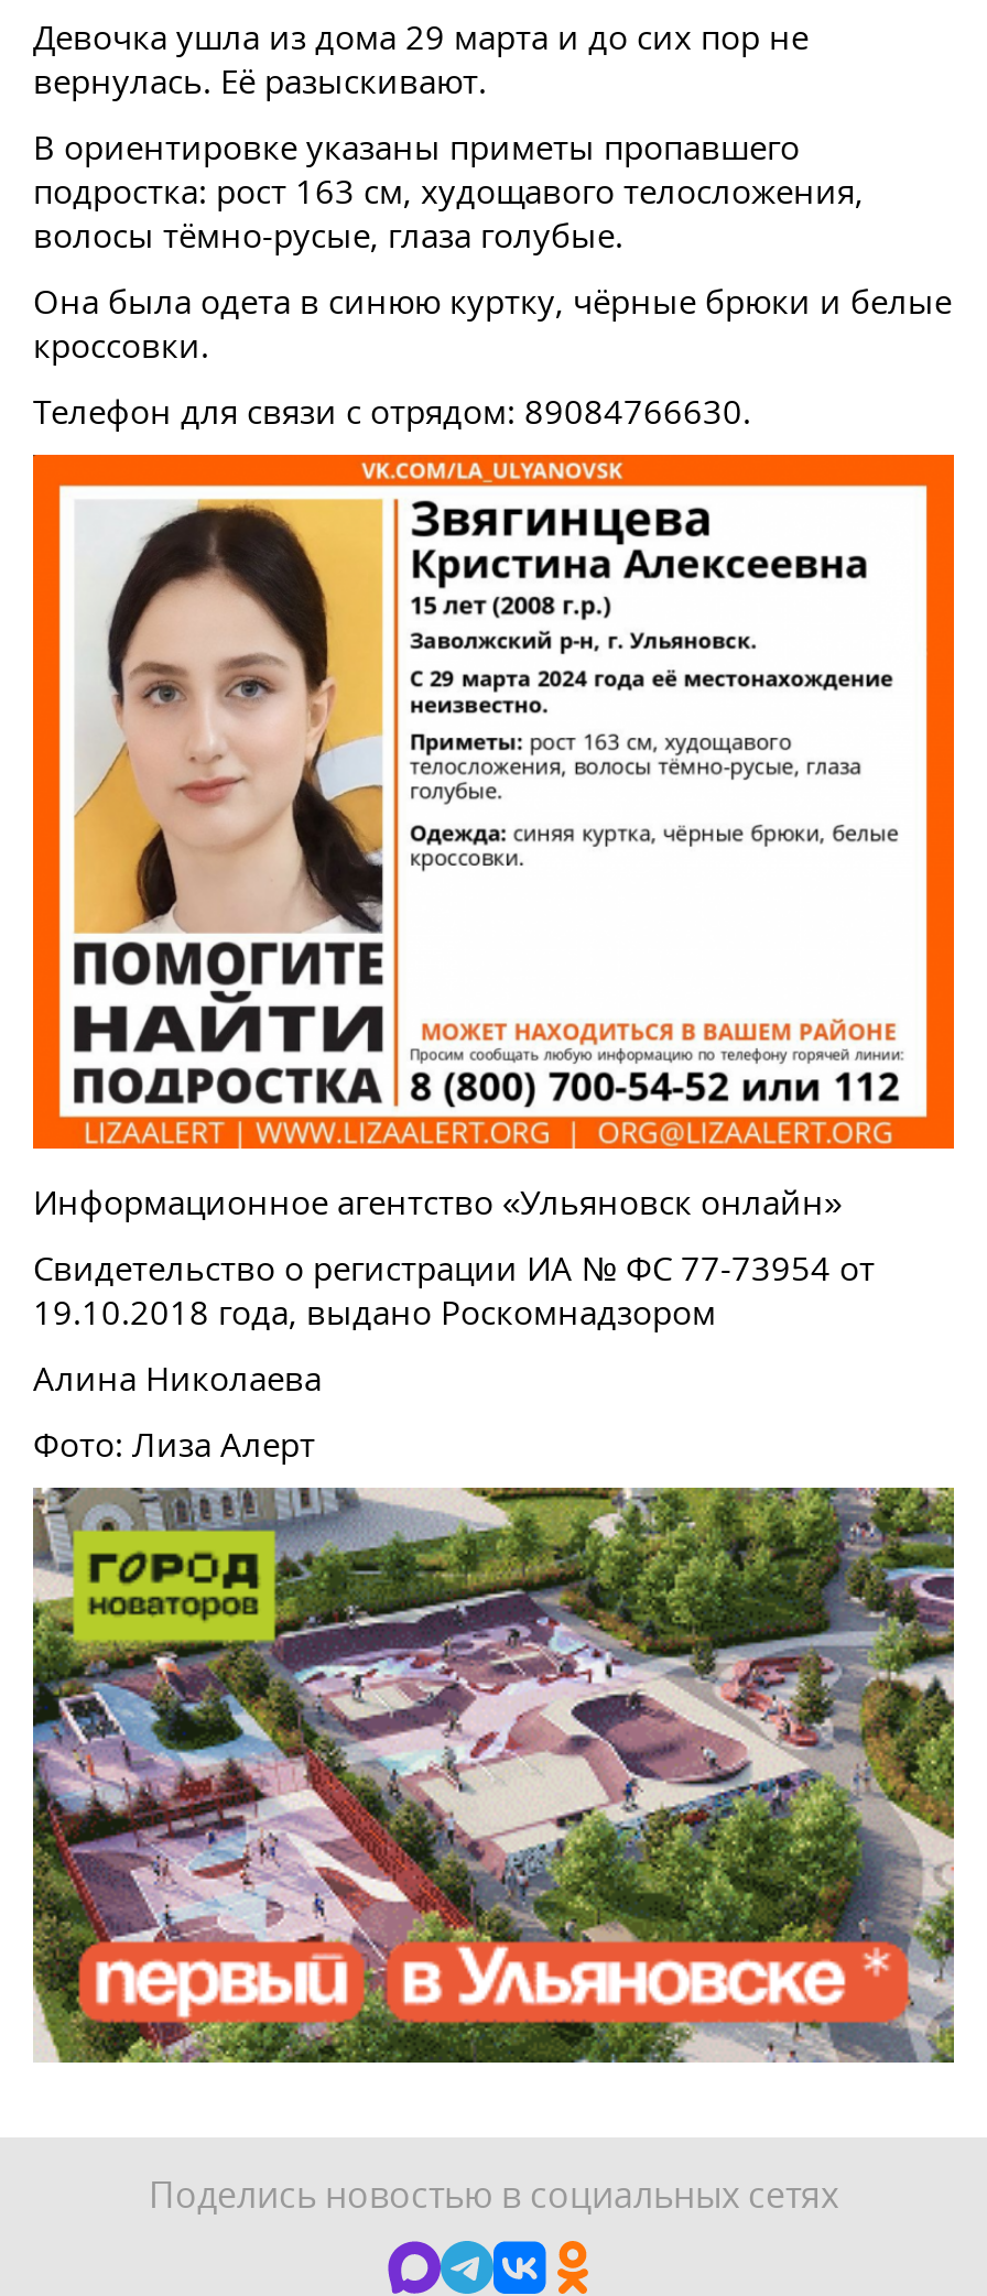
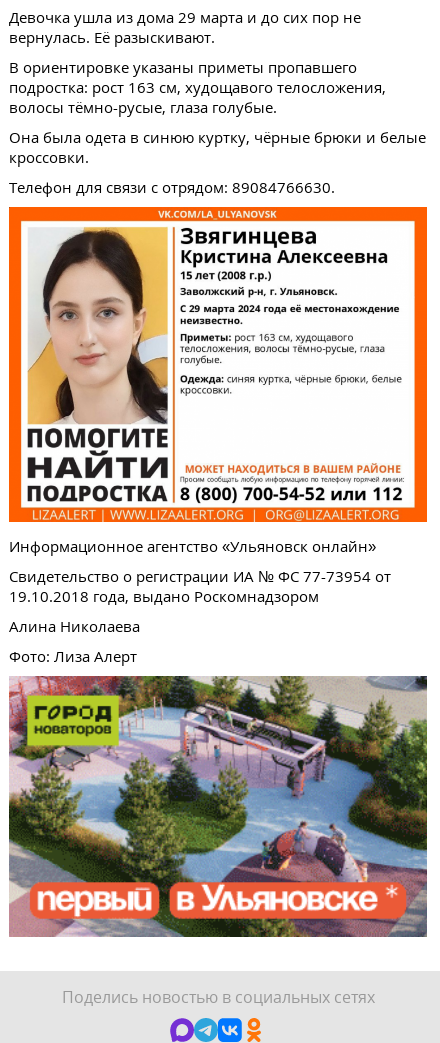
[31,1486,956,2065] [image] -> [9,675,428,938] [image]

